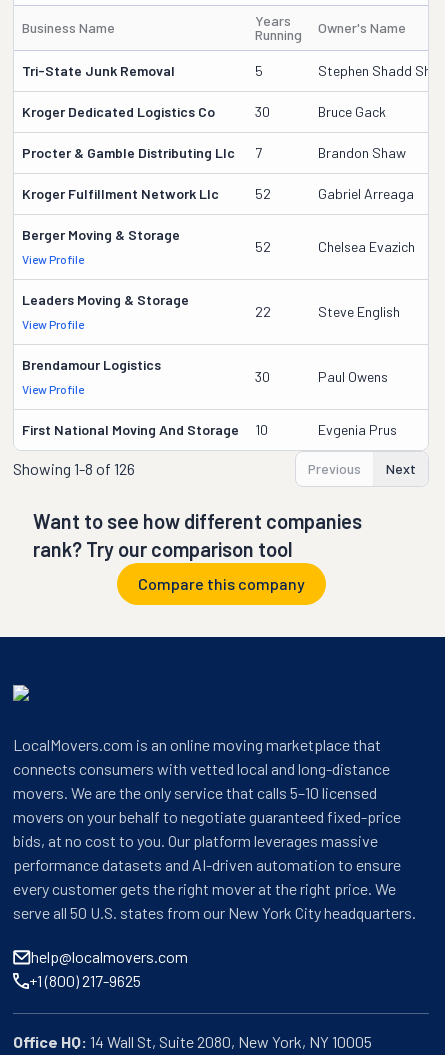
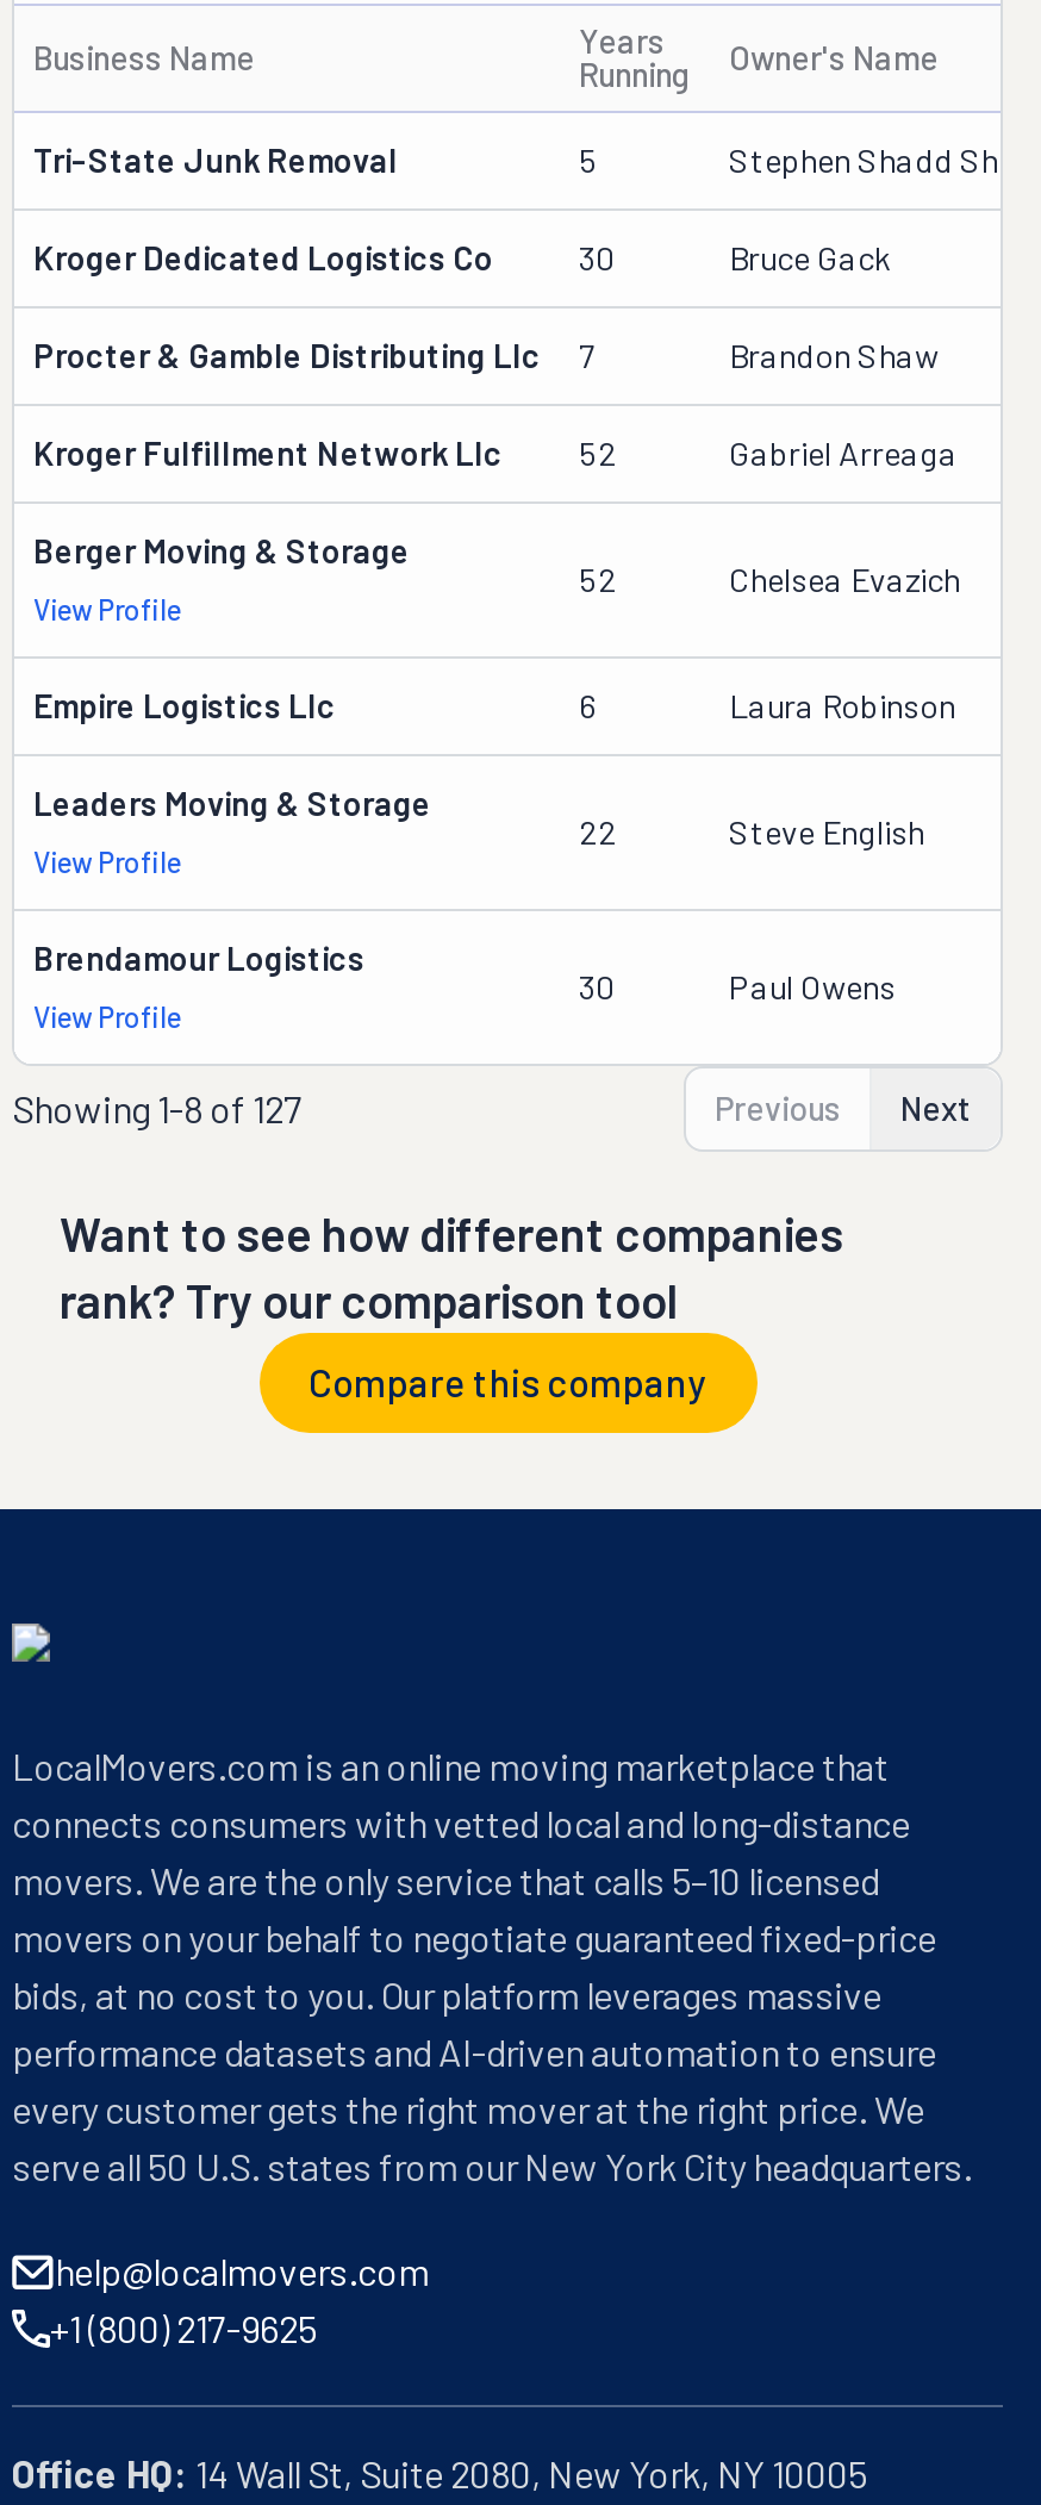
none -> [33,685,955,725] Empire Logistics Llc | 6 | Laura Robinson
moved [22,291,400,396] -> [33,783,924,1033]: Leaders Moving & Storage | View Profile | 22 | Steve English | Brendamour Logistics | View Profile | 30 | Paul Owens
[13,421,397,478] First National Moving And Storage | 10 | Evgenia Prus | Showing 1-8 of 126 -> [12,1085,303,1130] Showing 1-8 of 127

